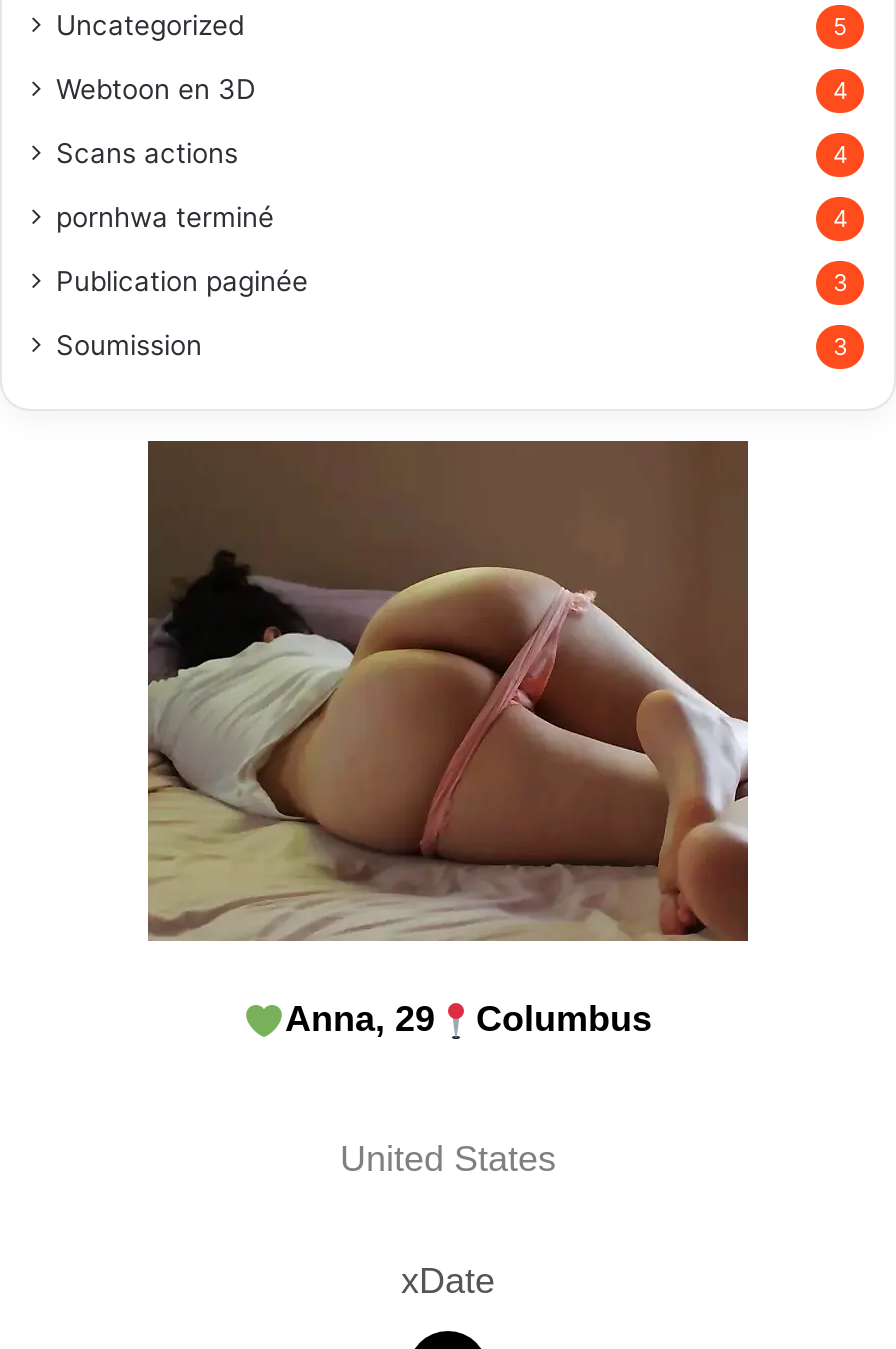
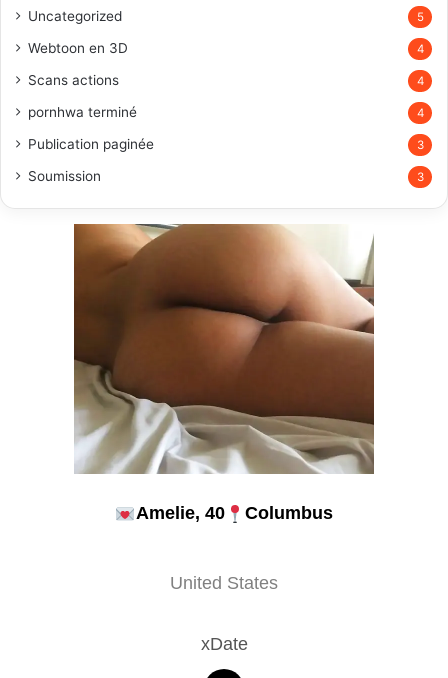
[146,439,750,1040] [image] | Anna, 29 Columbus -> [74,223,375,523] [image] | Amelie, 40 Columbus

